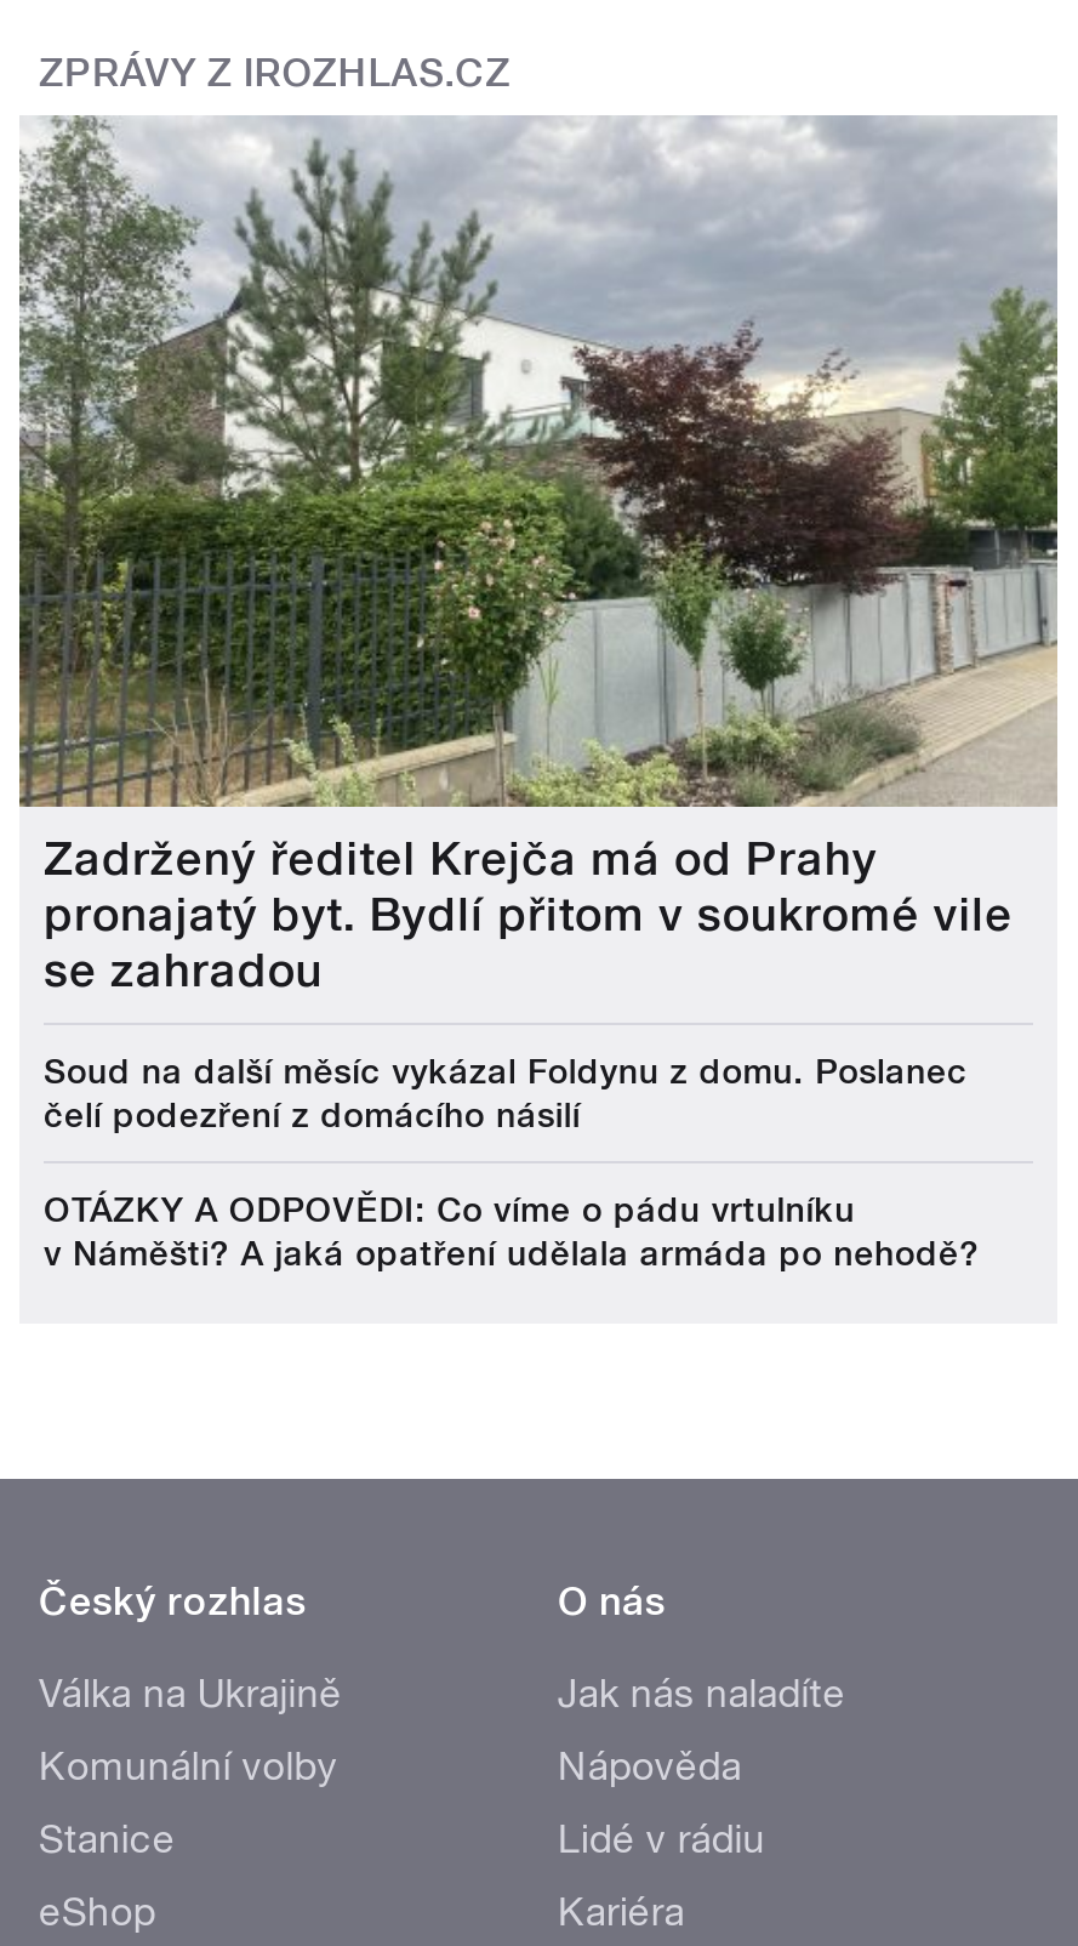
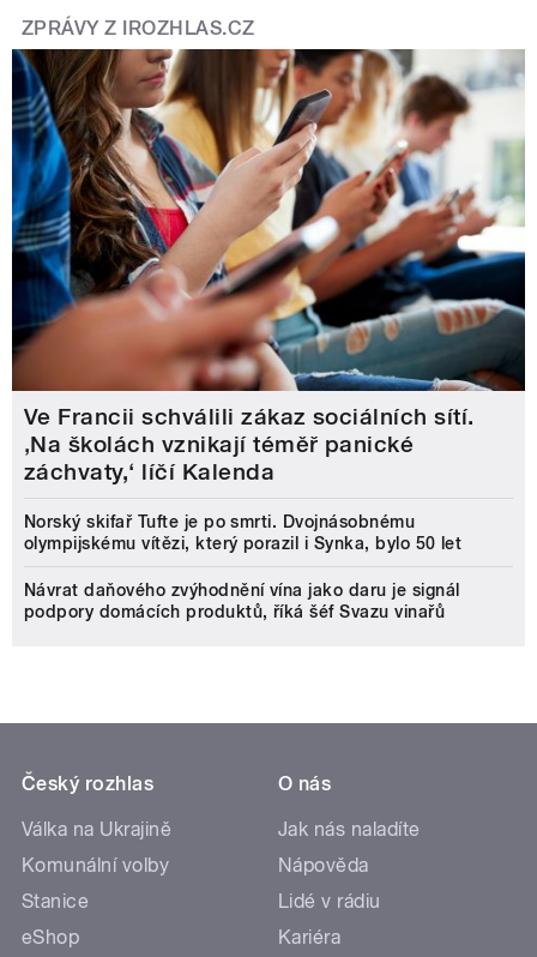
[17,115,1060,998] [image] | Zadržený ředitel Krejča má od Prahy | pronajatý byt. Bydlí přitom v soukromé vile | se zahradou -> [11,48,526,485] [image] | Ve Francii schválili zákaz sociálních sítí. | ‚Na školách vznikají téměř panické | záchvaty,‘ líčí Kalenda
[44,1051,968,1134] Soud na další měsíc vykázal Foldynu z domu. Poslanec | čelí podezření z domácího násilí -> [24,512,462,553] Norský skifař Tufte je po smrti. Dvojnásobnému | olympijskému vítězi, který porazil i Synka, bylo 50 let
[44,1190,980,1272] OTÁZKY A ODPOVĚDI: Co víme o pádu vrtulníku | v Náměšti? A jaká opatření udělala armáda po nehodě? -> [24,580,460,621] Návrat daňového zvýhodnění vína jako daru je signál | podpory domácích produktů, říká šéf Svazu vinařů

